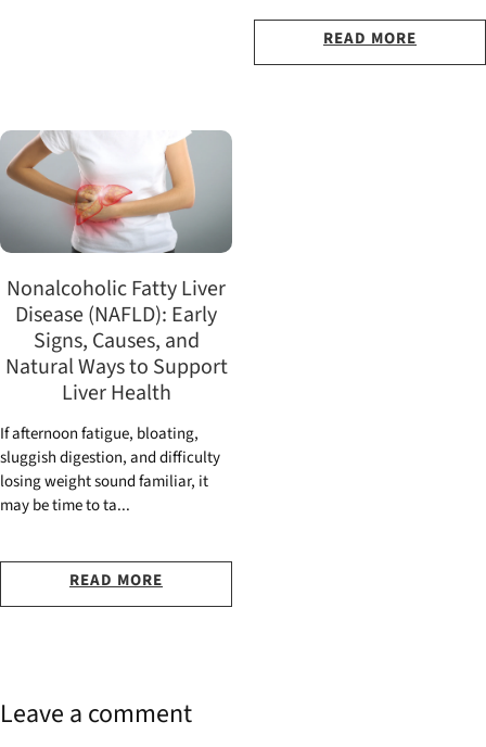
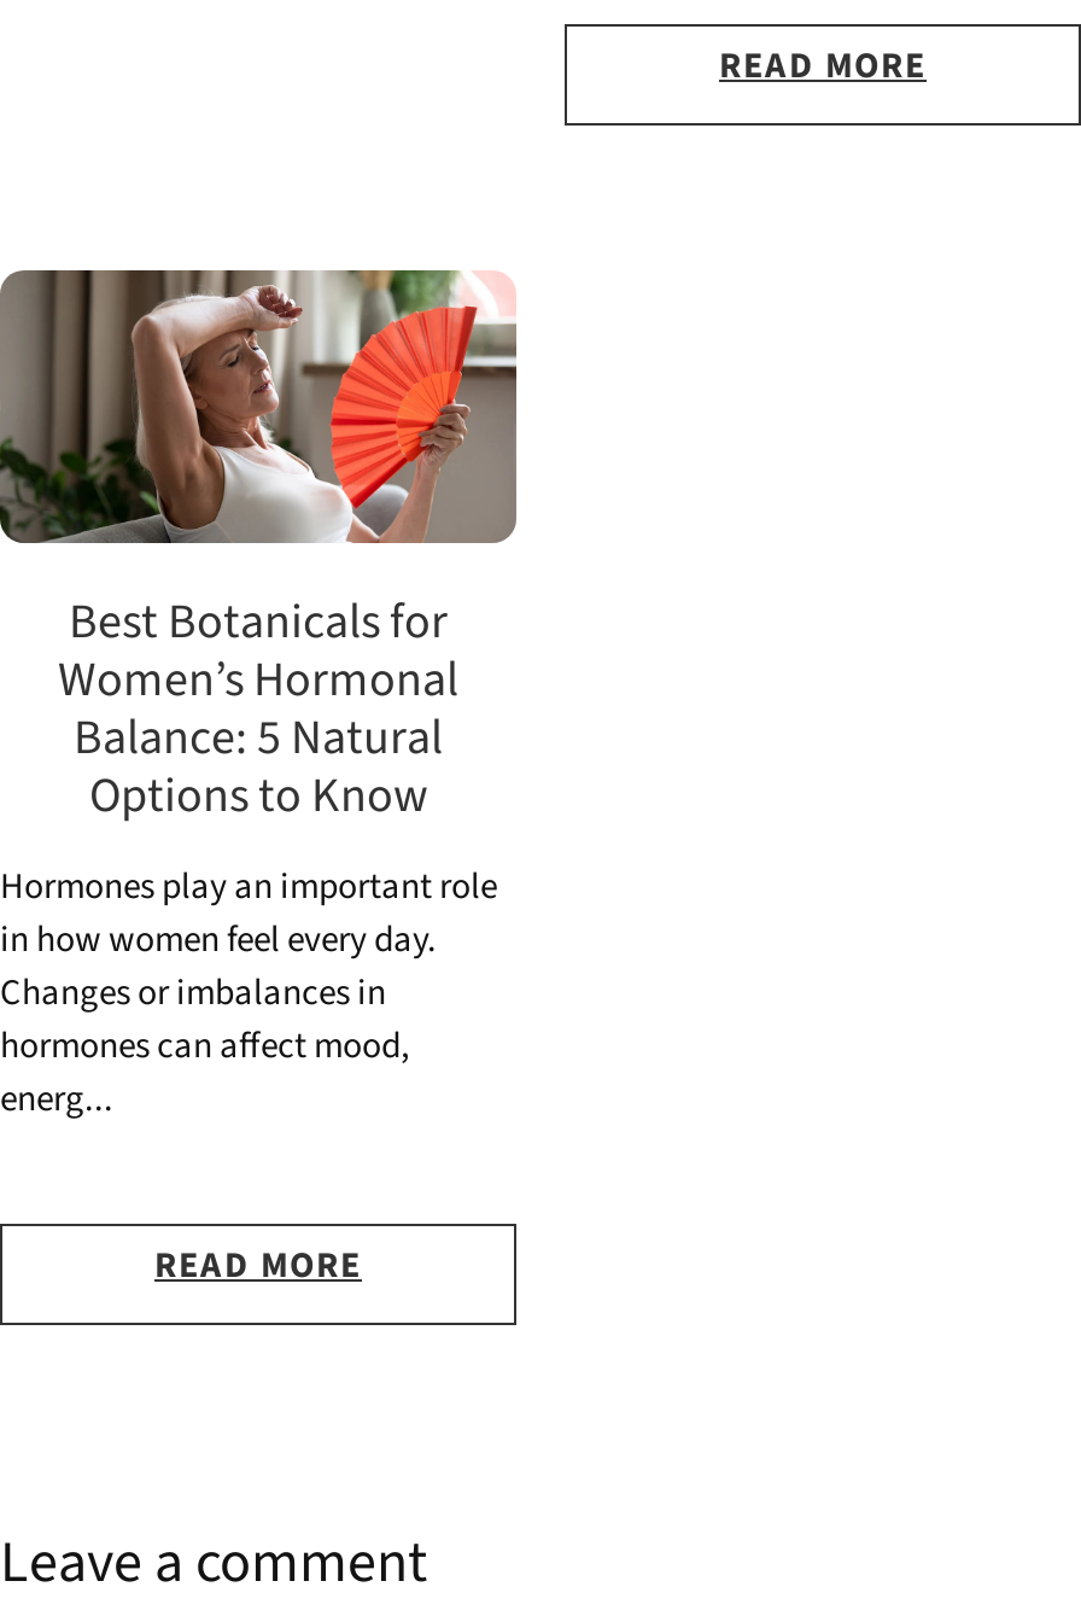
[3,129,233,408] [image] | Nonalcoholic Fatty Liver | Disease (NAFLD): Early | Signs, Causes, and | Natural Ways to Support | Liver Health -> [7,267,516,829] [image] | Best Botanicals for | Women’s Hormonal | Balance: 5 Natural | Options to Know
[0,422,220,517] If afternoon fatigue, bloating, | sluggish digestion, and difficulty | losing weight sound familiar, it | may be time to ta... -> [0,861,497,1124] Hormones play an important role | in how women feel every day. | Changes or imbalances in | hormones can affect mood, | energ...

